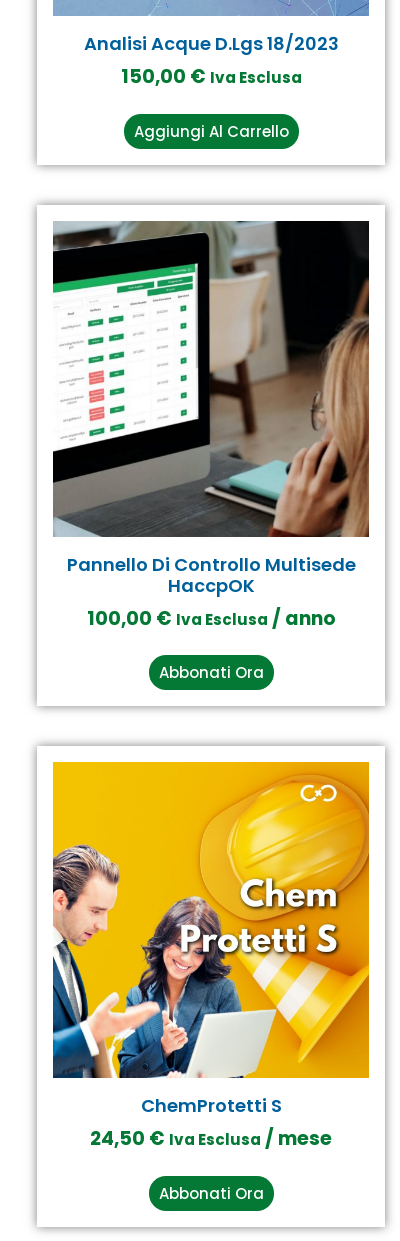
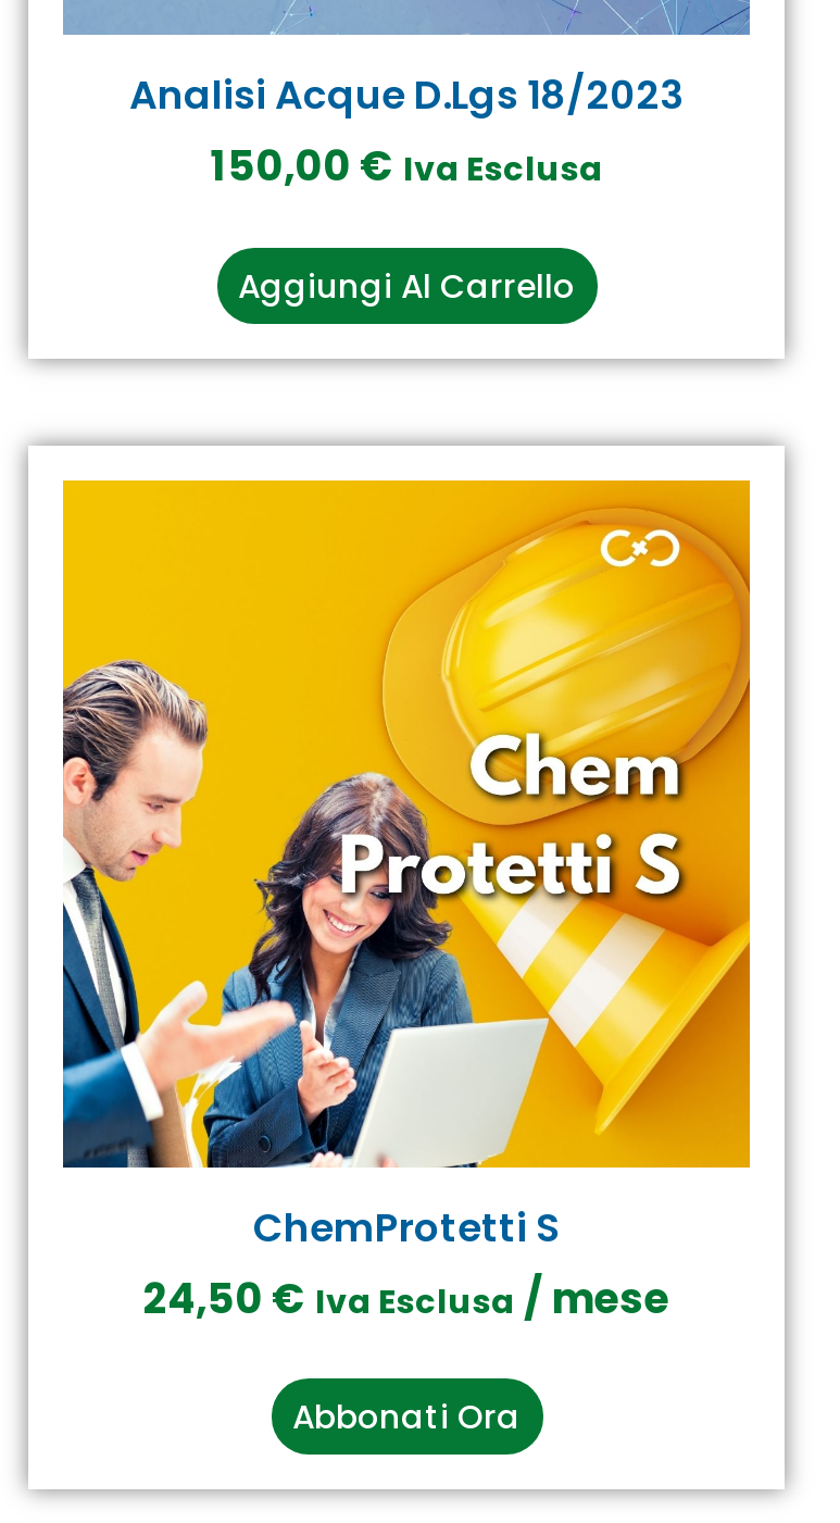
[52,220,370,683] [image] | Pannello Di Controllo Multisede | HaccpOK | 100,00 € Iva Esclusa / anno | Abbonati Ora -> none

